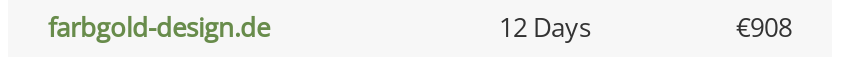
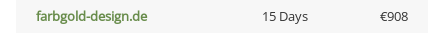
[499,9,591,45] 12 Days -> [261,7,307,25] 15 Days

